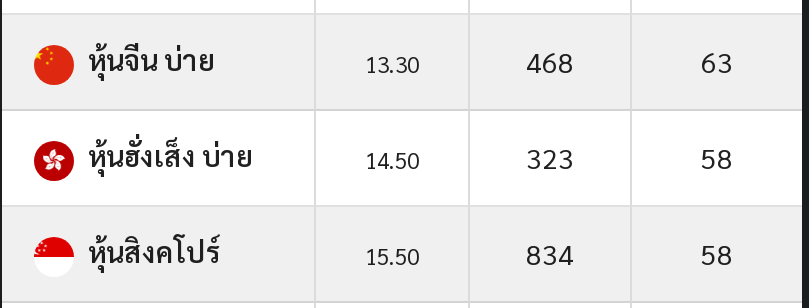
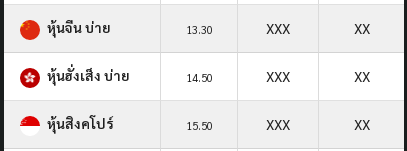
[526,43,733,79] 468 | 63 -> [266,19,369,37] XXX | XX
[526,139,733,175] 323 | 58 -> [266,67,369,85] XXX | XX
[526,235,733,271] 834 | 58 -> [266,115,369,133] XXX | XX

